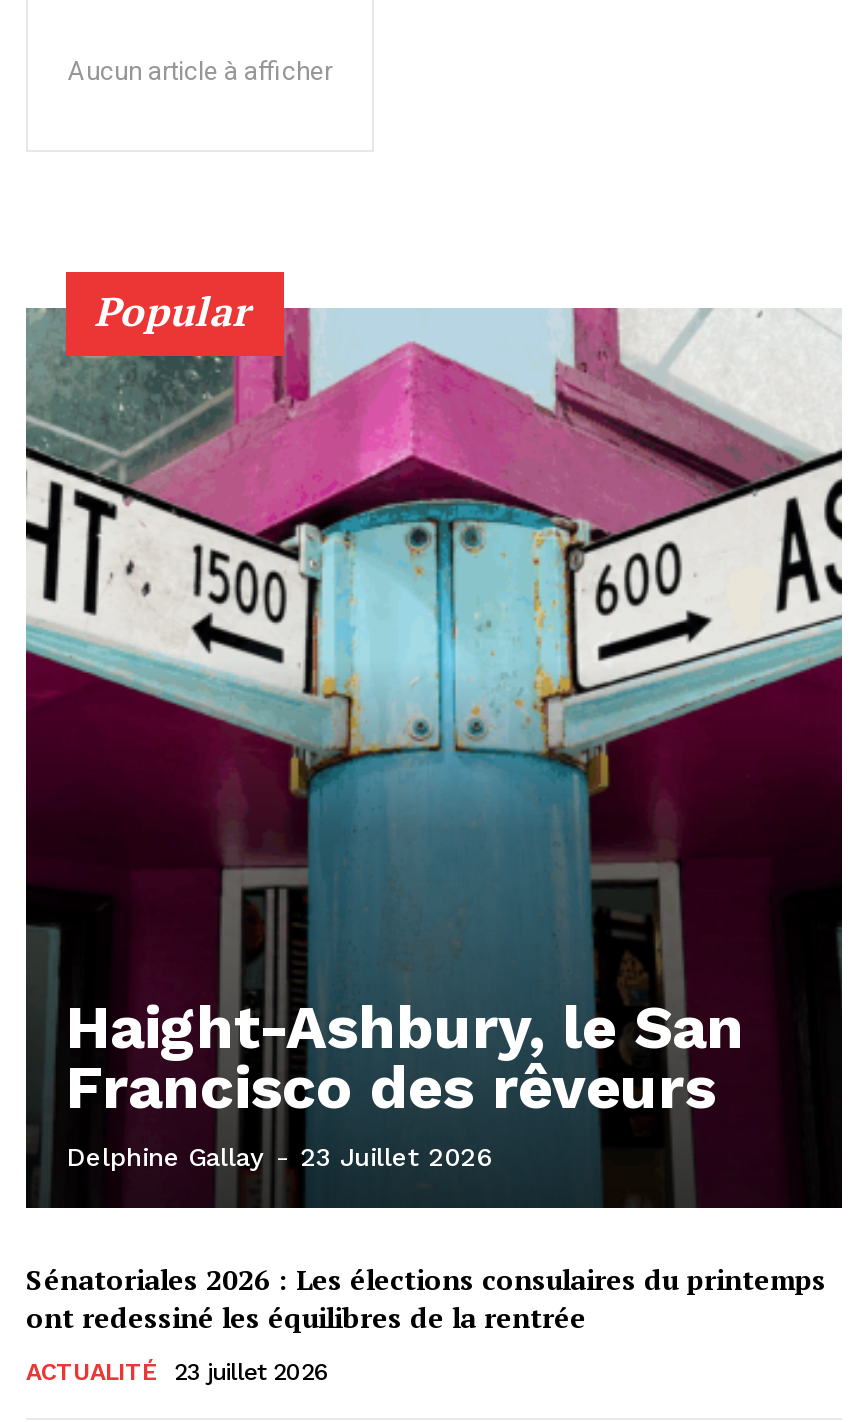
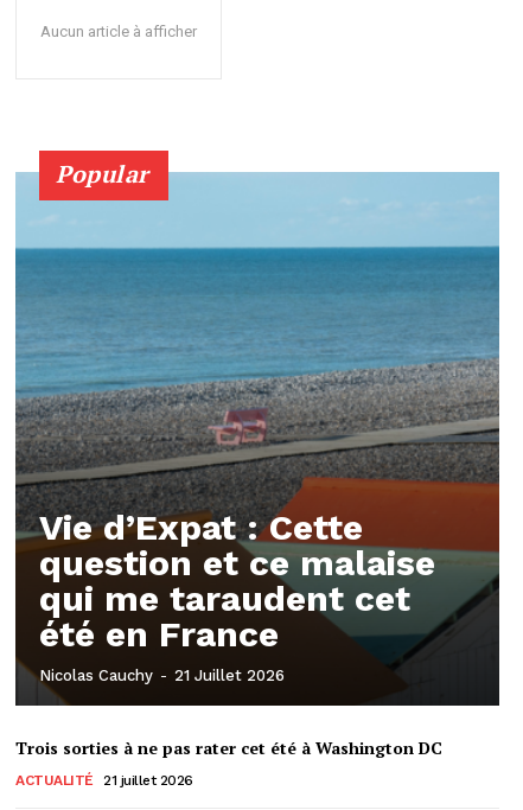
[24,306,844,1206] [image] | Haight-Ashbury, le San | Francisco des rêveurs | Delphine Gallay - 23 Juillet 2026 -> [14,172,500,706] [image] | Vie d’Expat : Cette | question et ce malaise | qui me taraudent cet | été en France | Nicolas Cauchy - 21 Juillet 2026
[26,1260,826,1336] Sénatoriales 2026 : Les élections consulaires du printemps | ont redessiné les équilibres de la rentrée -> [15,736,442,759] Trois sorties à ne pas rater cet été à Washington DC
[26,1358,329,1386] ACTUALITÉ 23 juillet 2026 -> [15,772,193,789] ACTUALITÉ 21 juillet 2026

